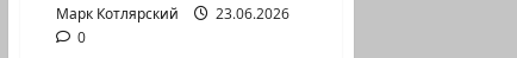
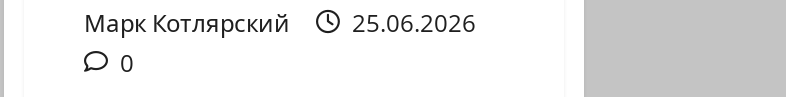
[56,4,289,24] Марк Котлярский 23.06.2026 -> [84,7,476,41] Марк Котлярский 25.06.2026

